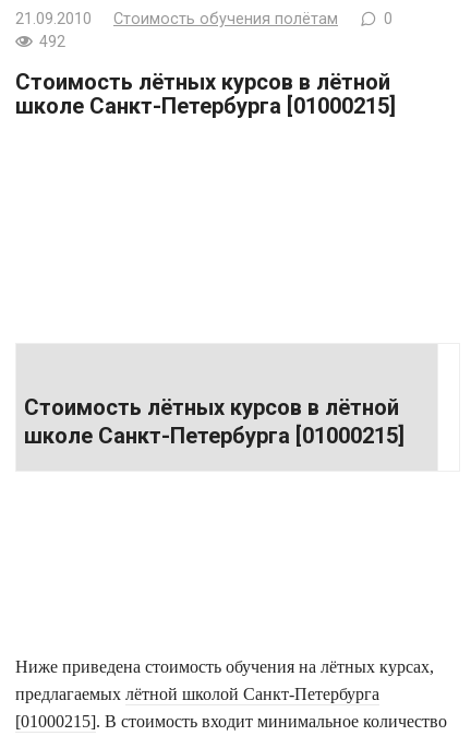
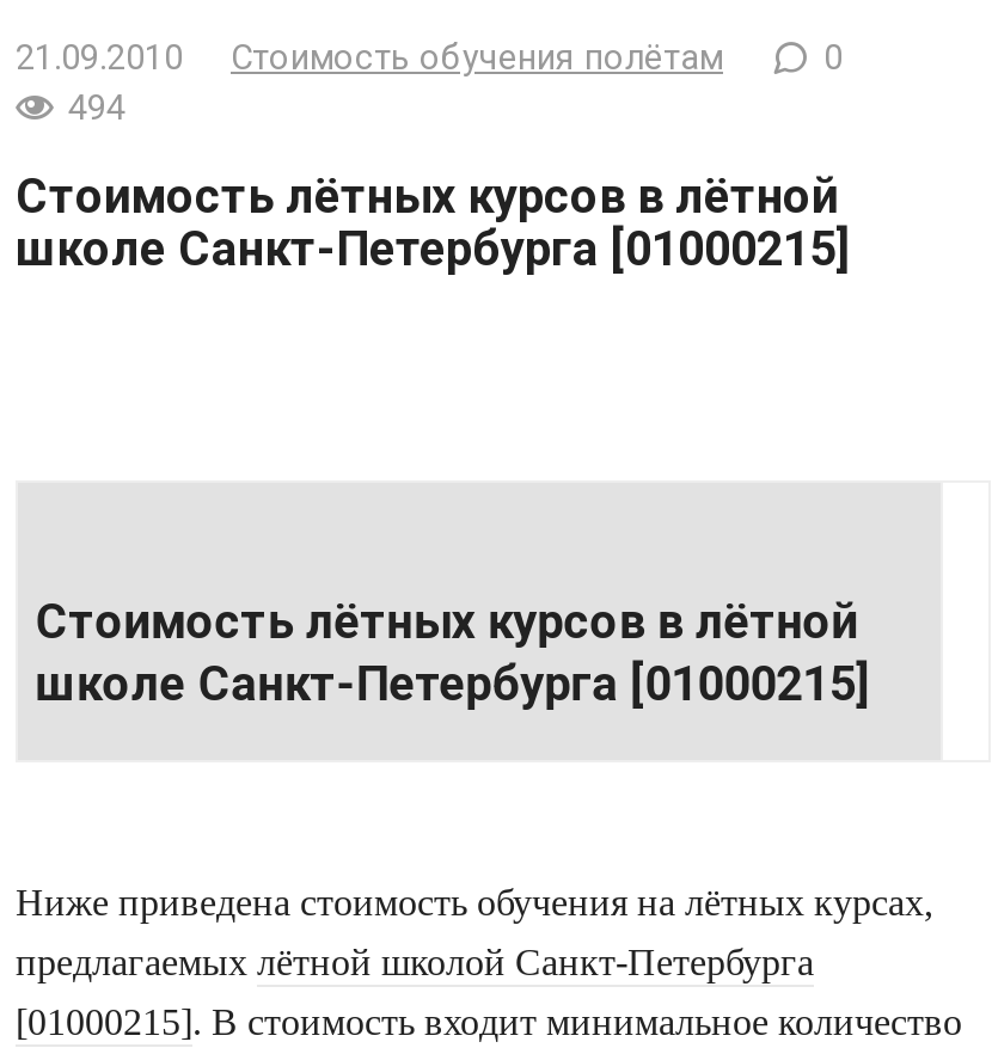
[39,32,65,51] 492 -> [68,88,125,128] 494

